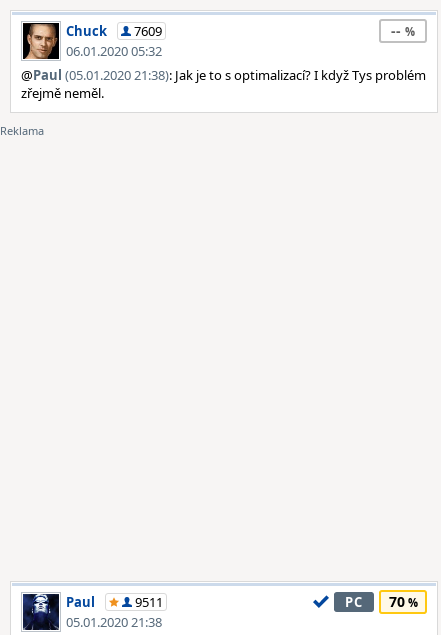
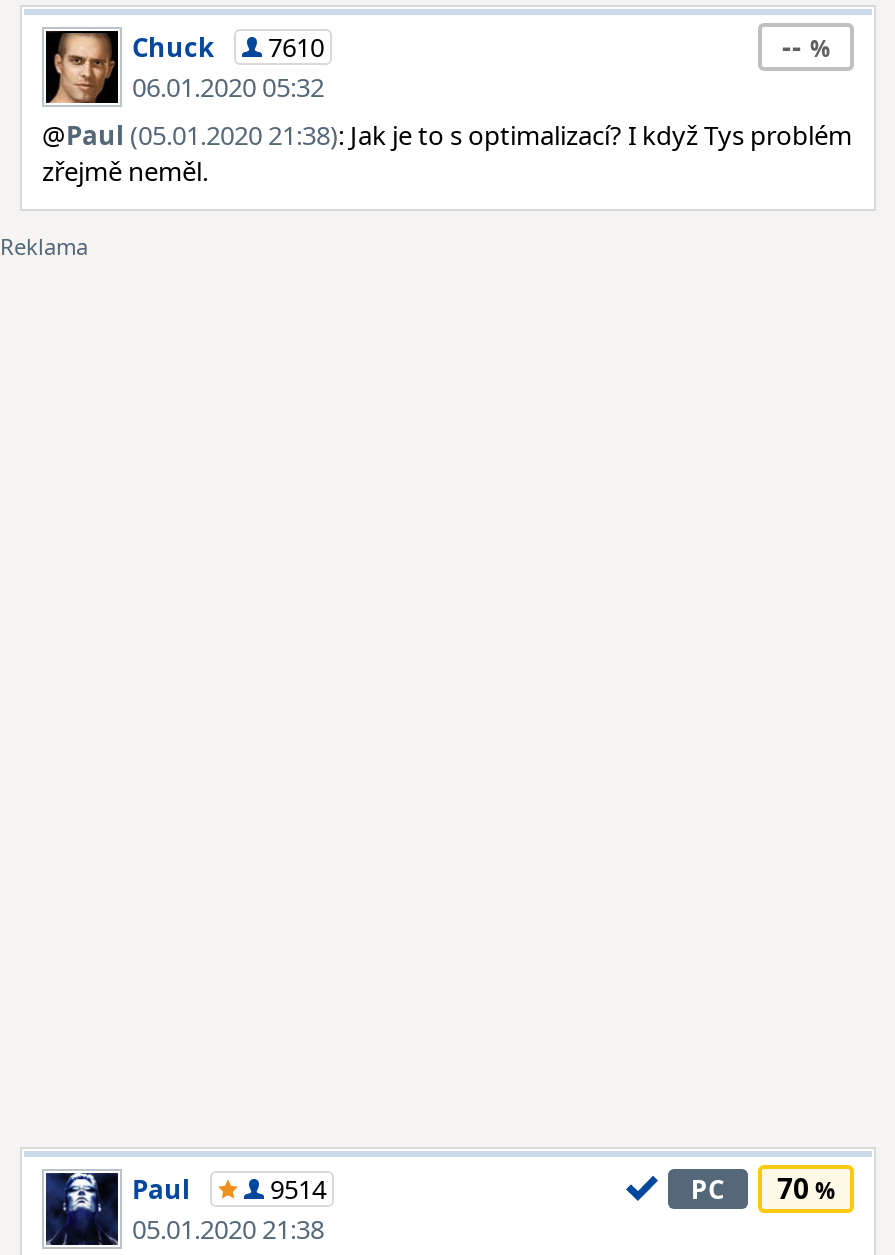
[66,22,162,40] Chuck 7609 -> [132,29,324,65] Chuck 7610
[135,593,163,611] 9511 -> [270,1171,326,1207] 9514

